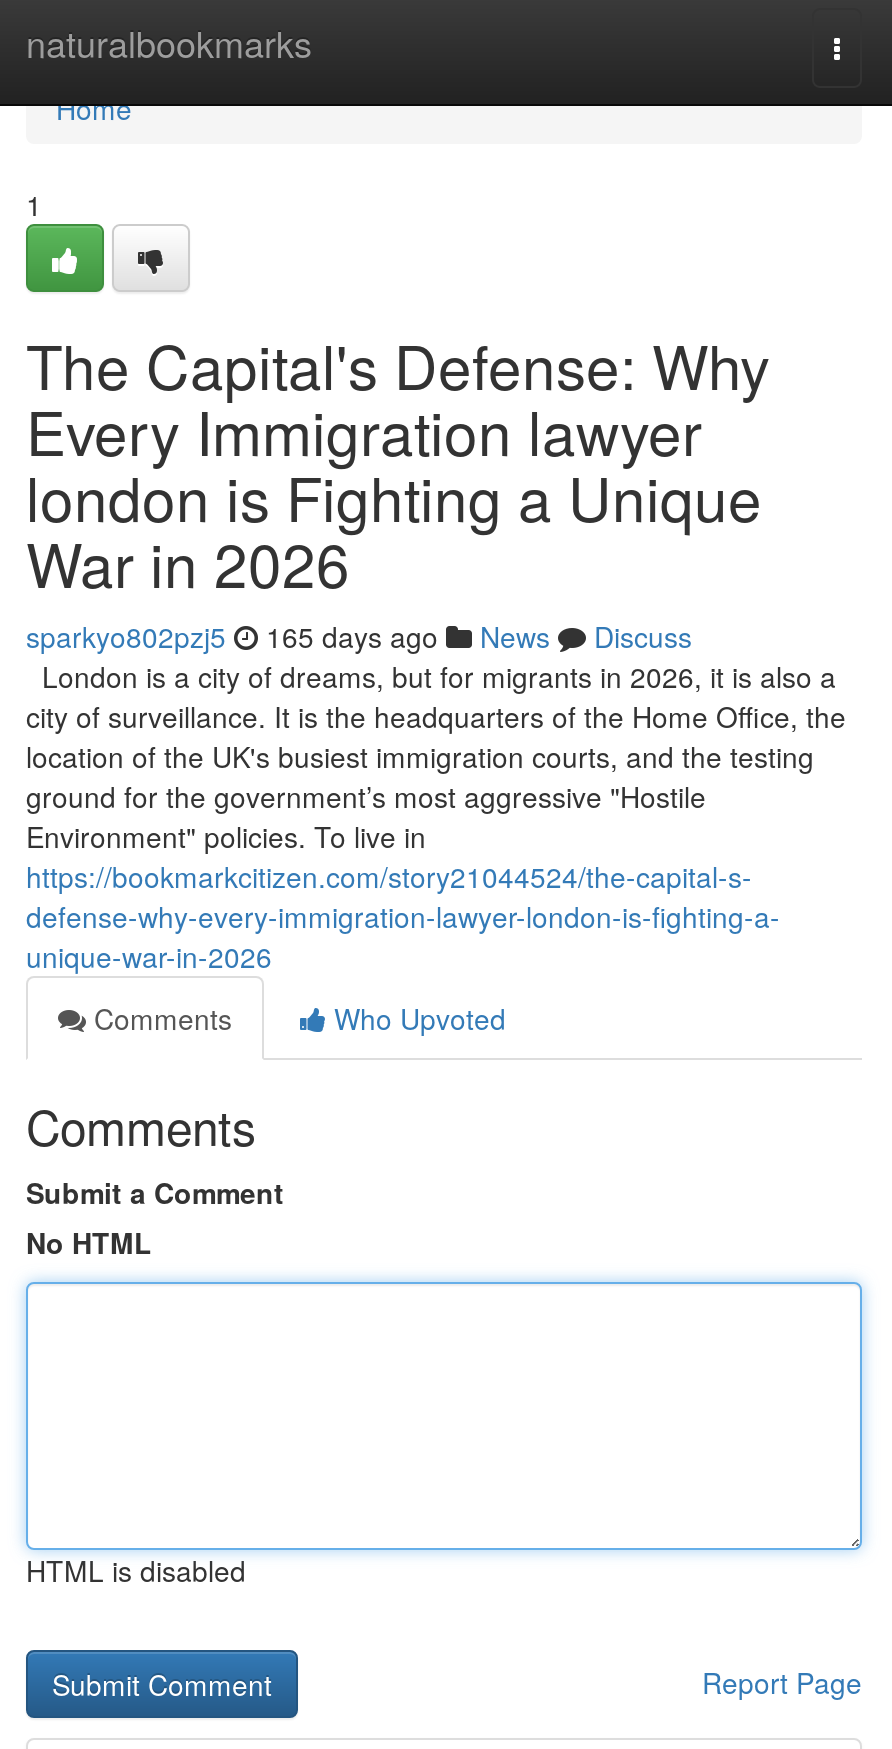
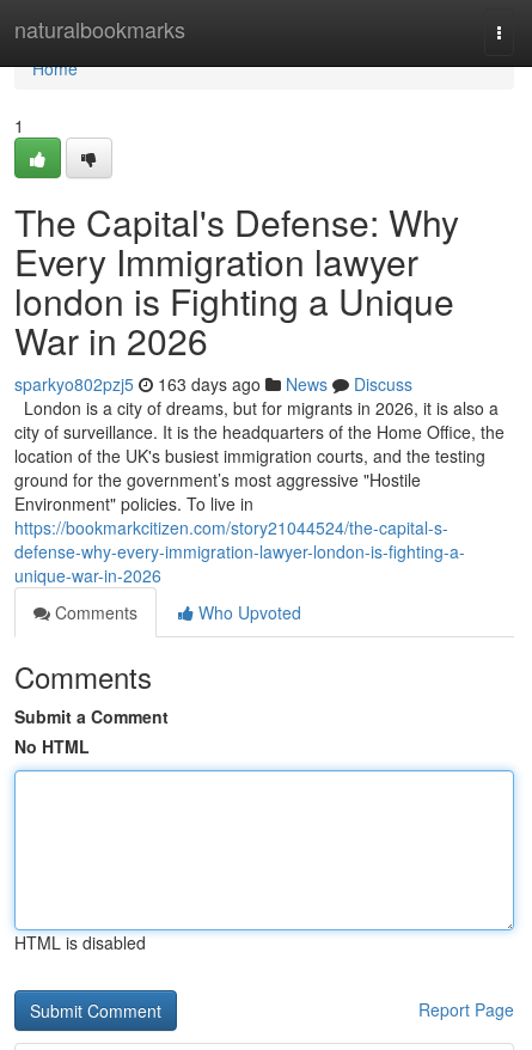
[26,616,692,656] sparkyo802pzj5 165 days ago News Discuss -> [14,372,412,396] sparkyo802pzj5 163 days ago News Discuss

